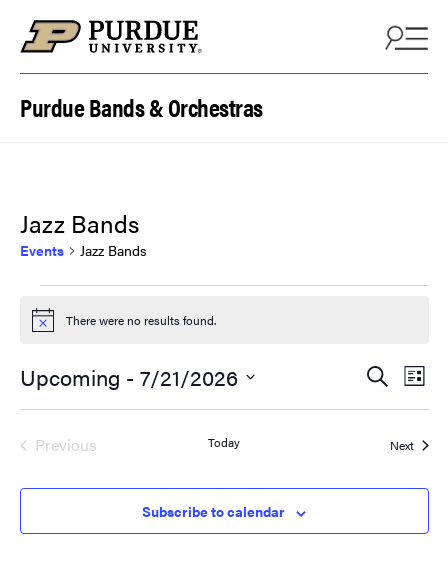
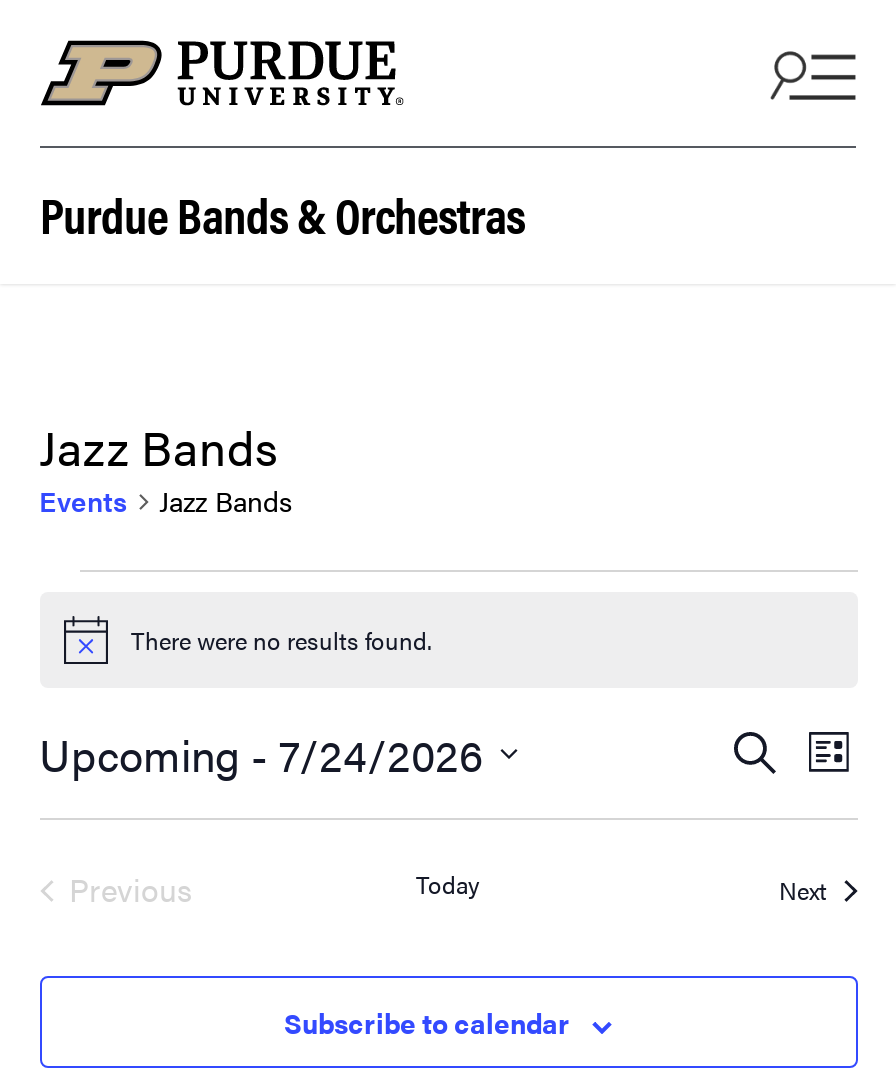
[19,361,237,392] Upcoming - 7/21/2026 -> [39,723,483,785] Upcoming - 7/24/2026

